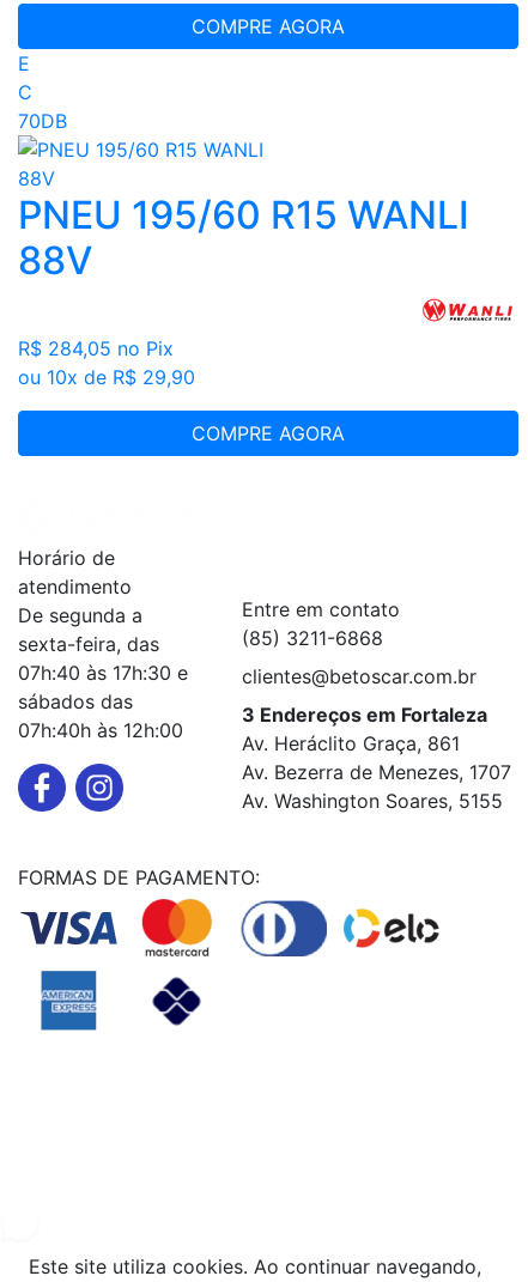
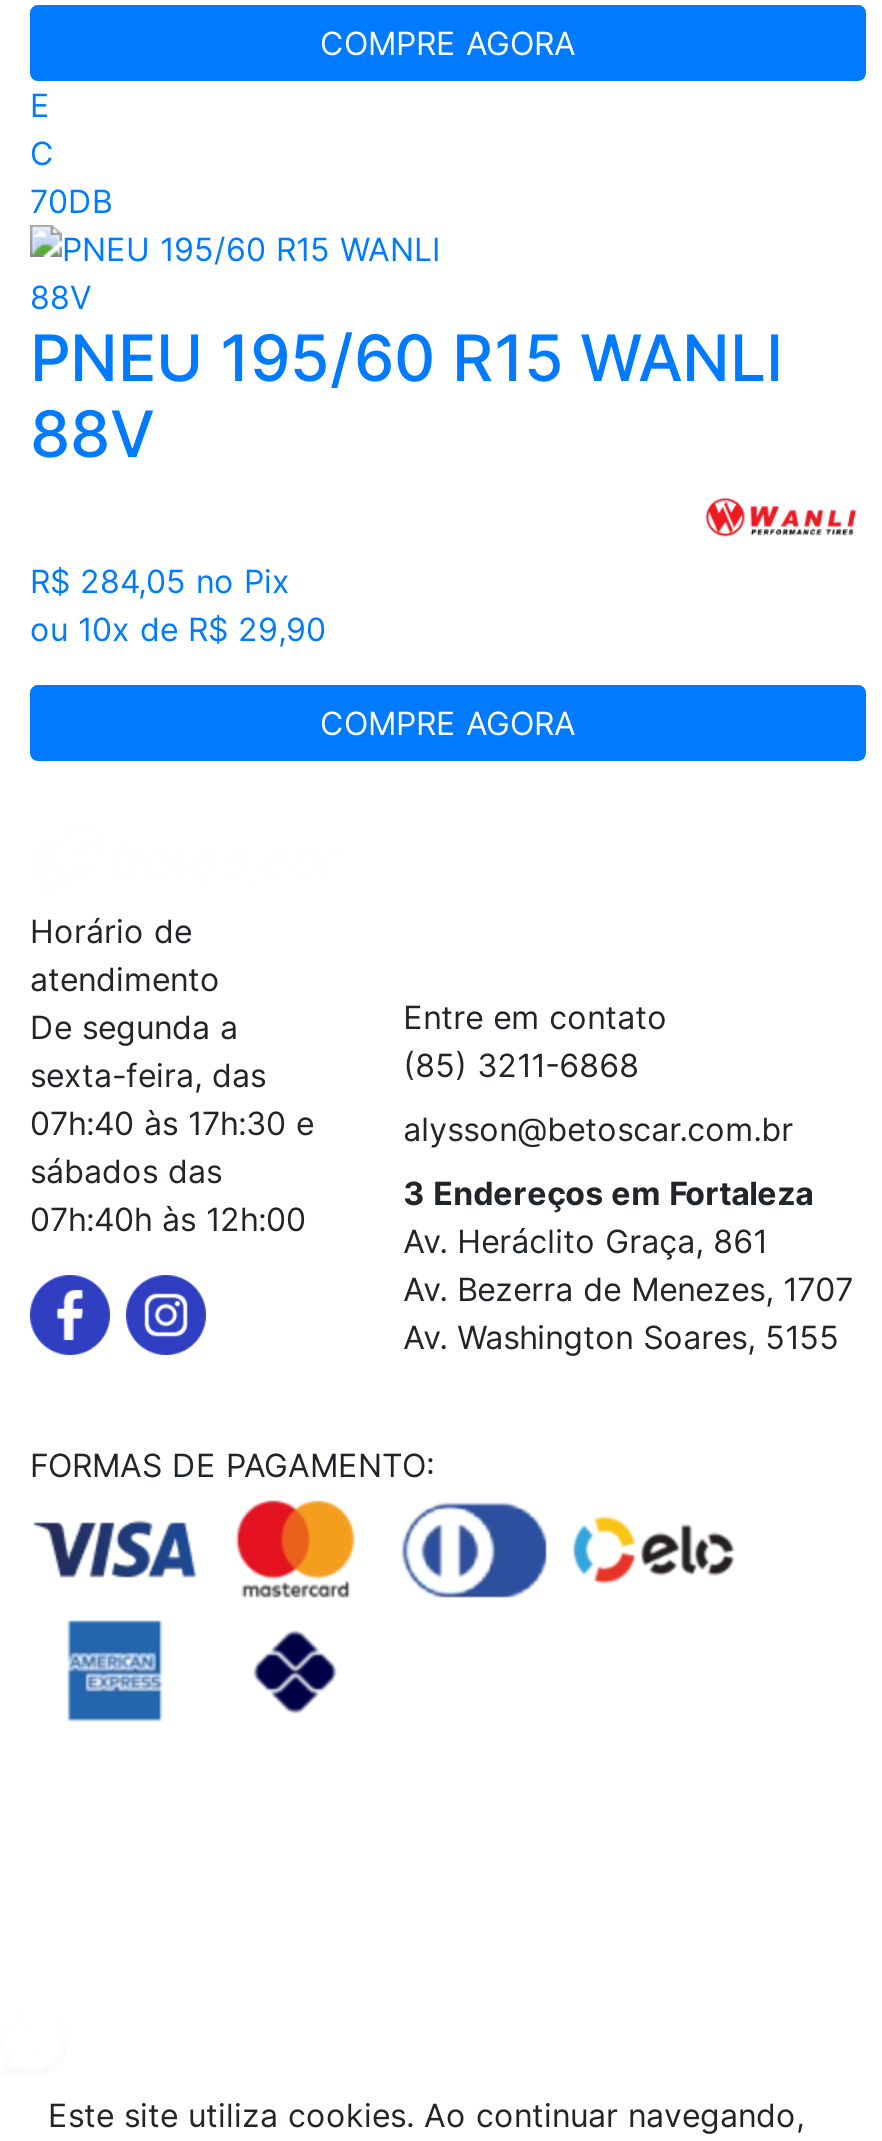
[241,664,476,688] clientes@betoscar.com.br -> [403,1109,793,1149] alysson@betoscar.com.br

